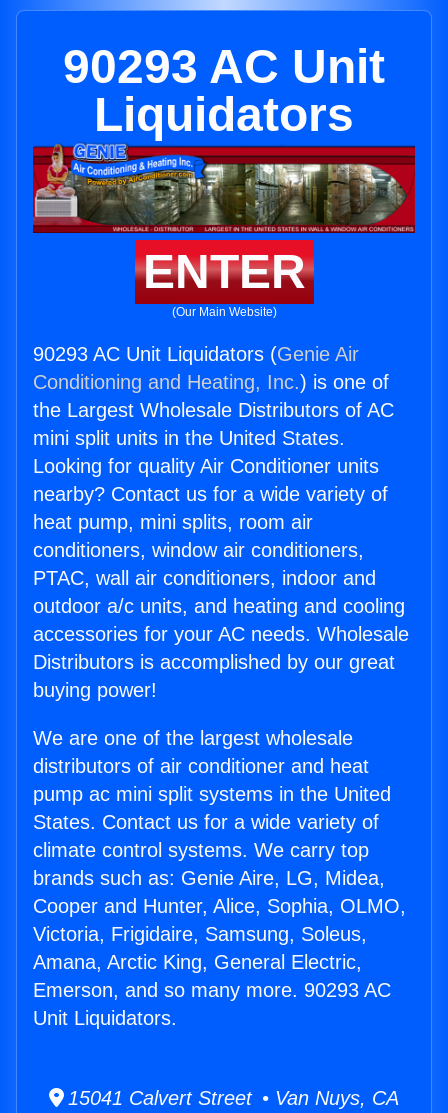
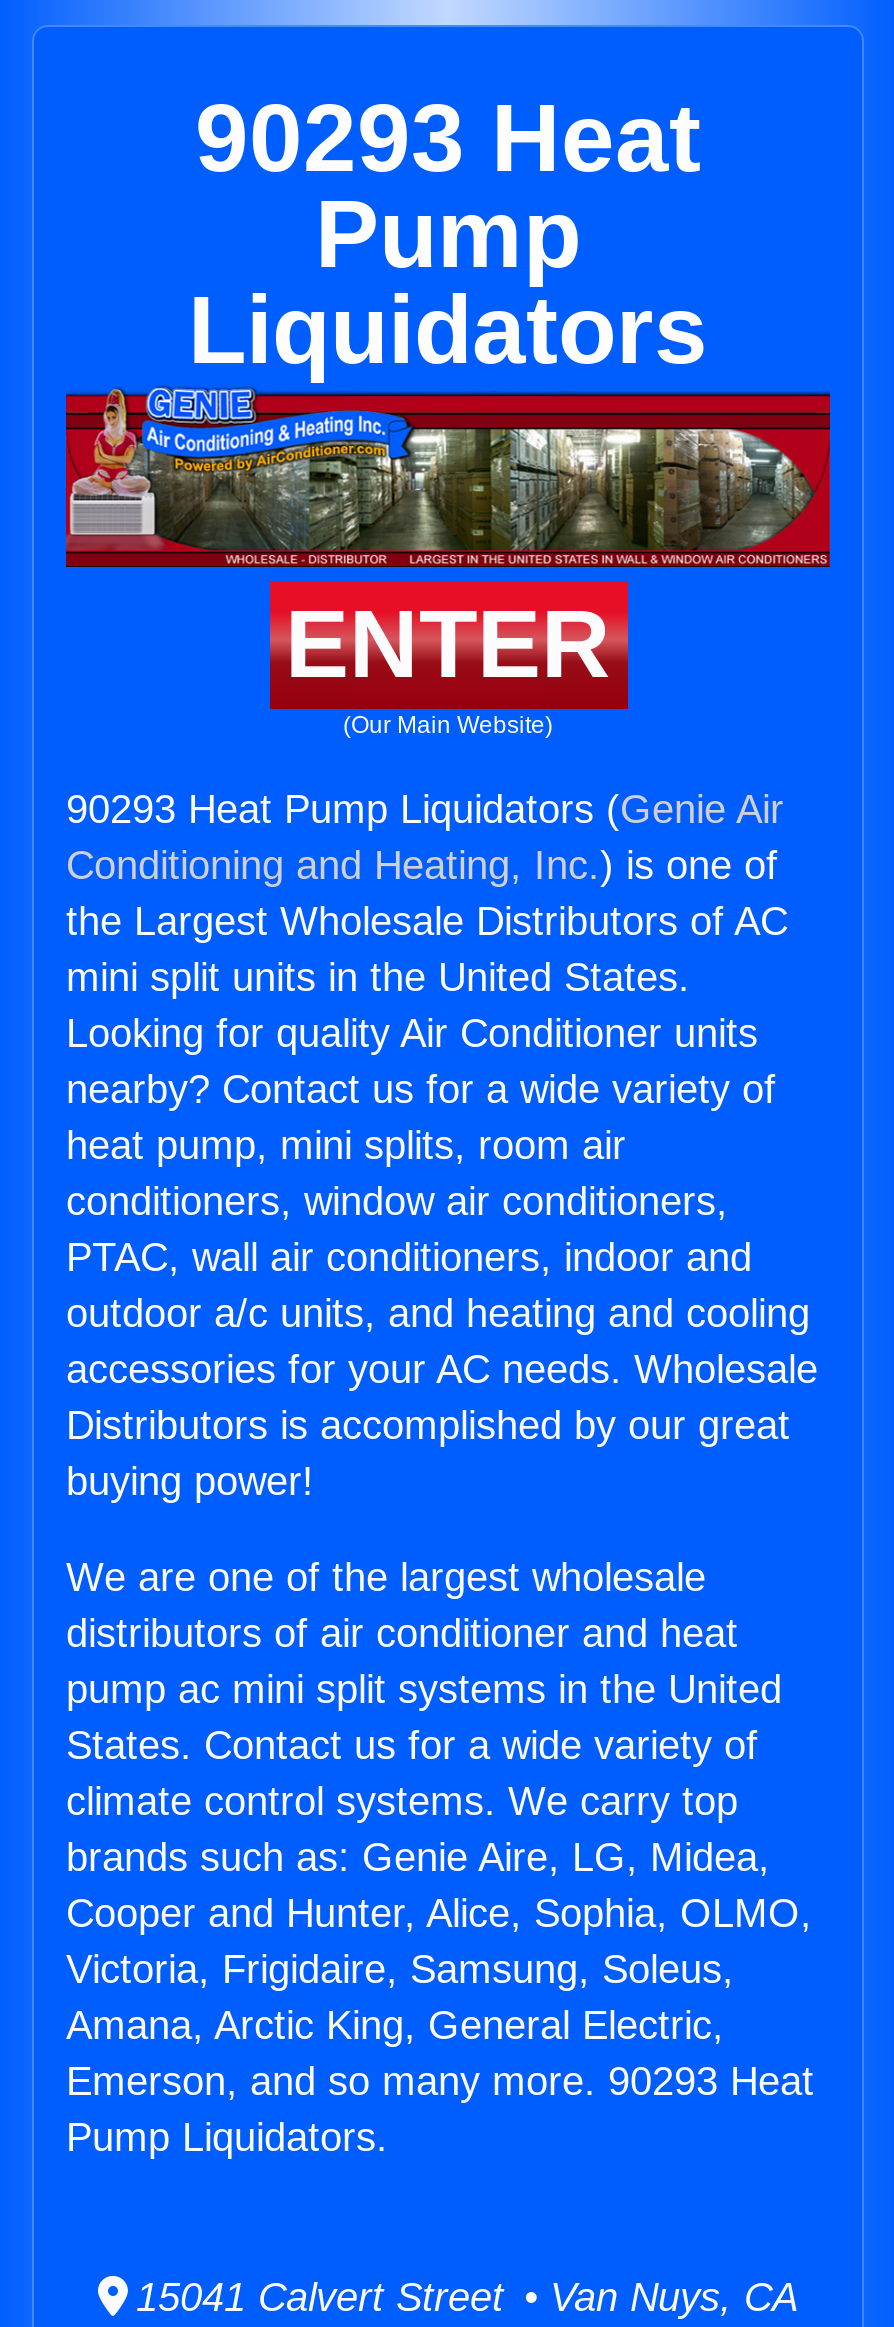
[63,40,385,93] 90293 AC Unit -> [195,85,701,287] 90293 Heat | Pump
[33,343,359,365] 90293 AC Unit Liquidators (Genie Air -> [66,787,784,831] 90293 Heat Pump Liquidators (Genie Air
[33,979,391,1001] Emerson, and so many more. 90293 AC -> [66,2059,814,2103] Emerson, and so many more. 90293 Heat
[33,1007,177,1029] Unit Liquidators. -> [66,2115,388,2159] Pump Liquidators.

